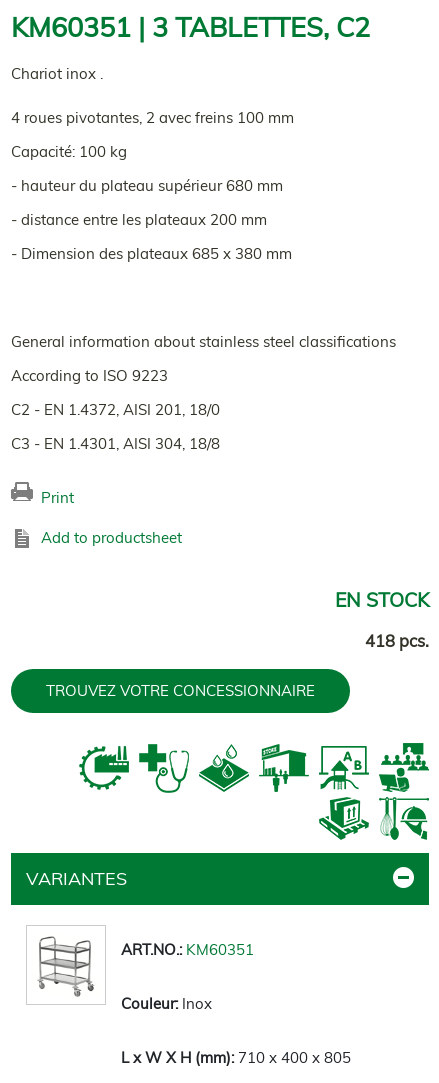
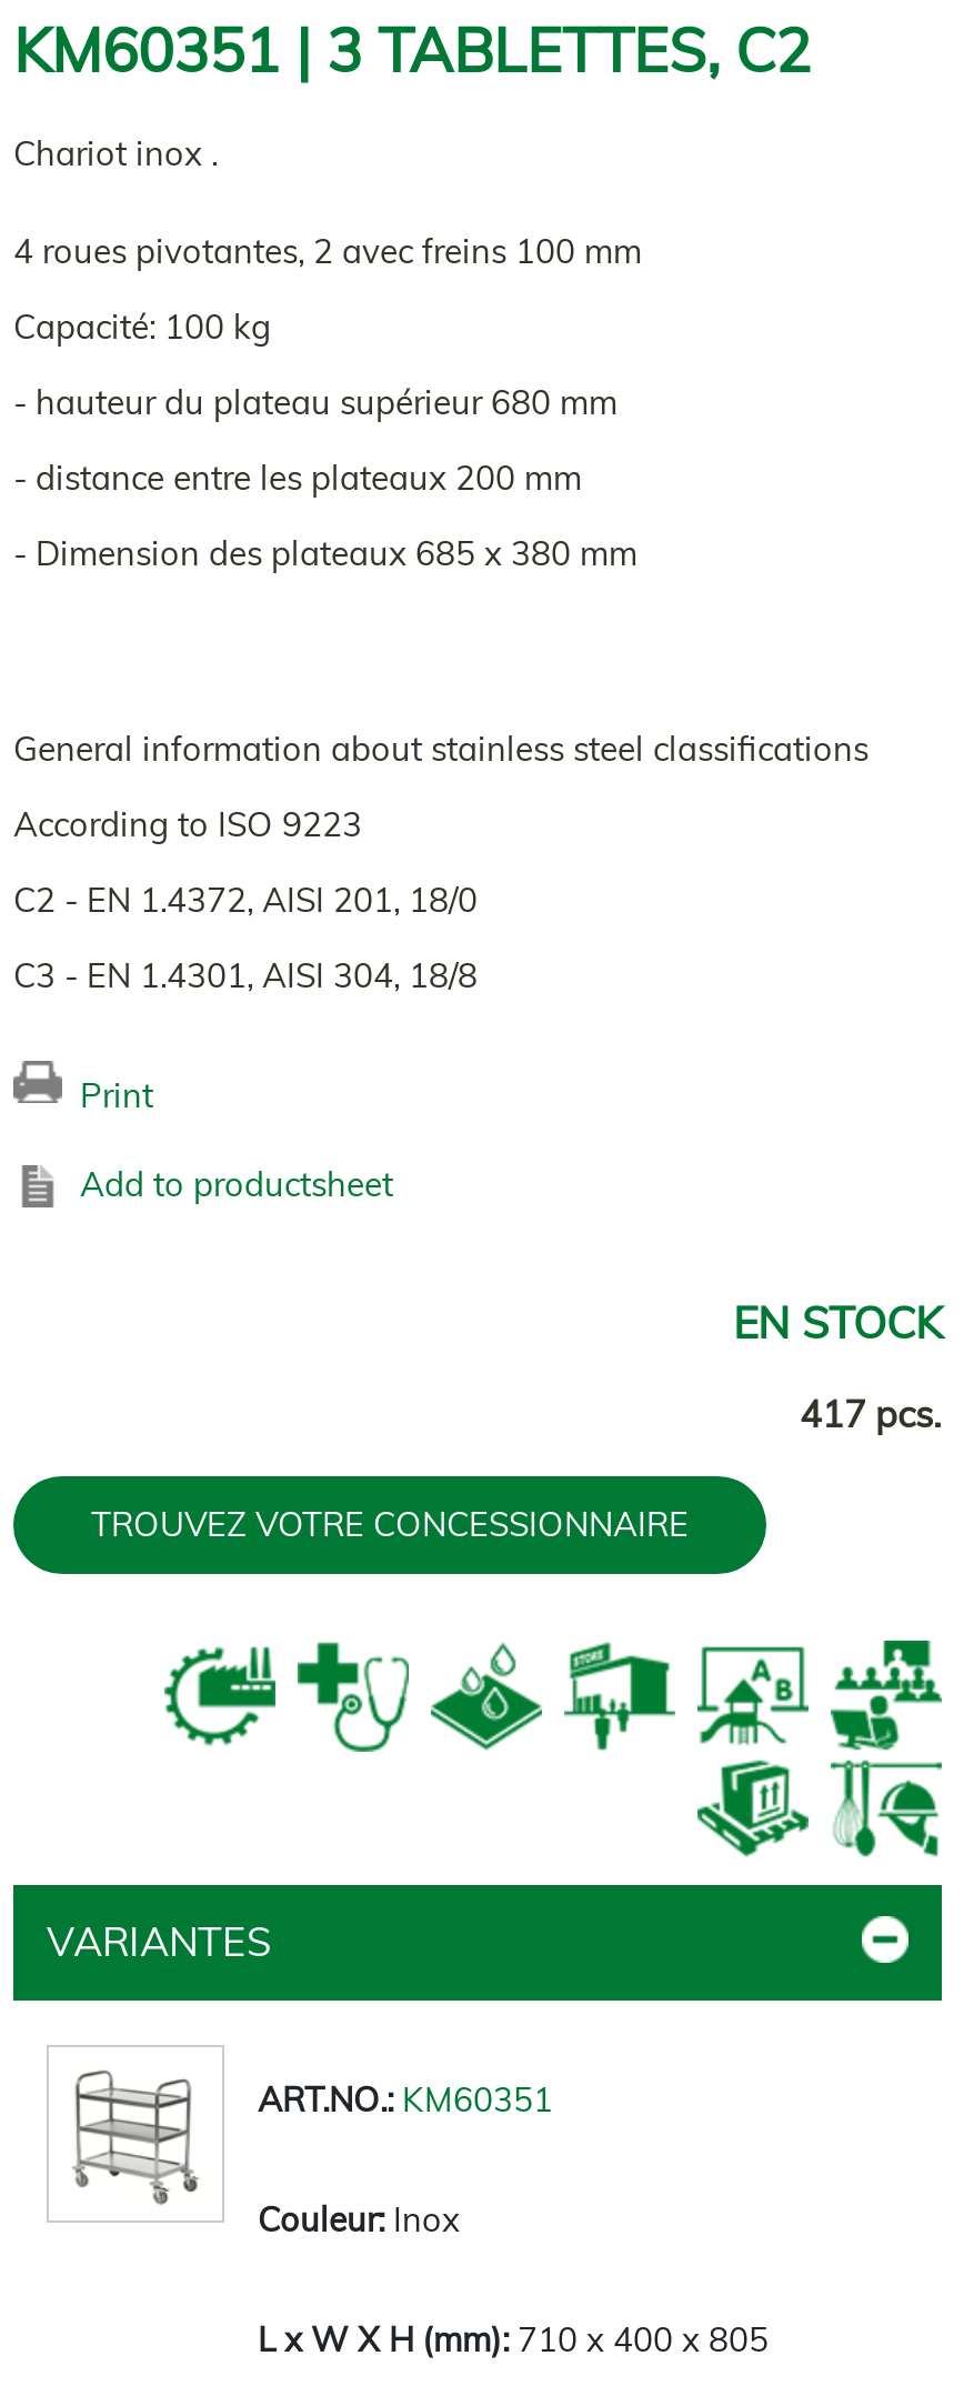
[365,630,429,651] 418 pcs. -> [800,1390,942,1437] 417 pcs.

